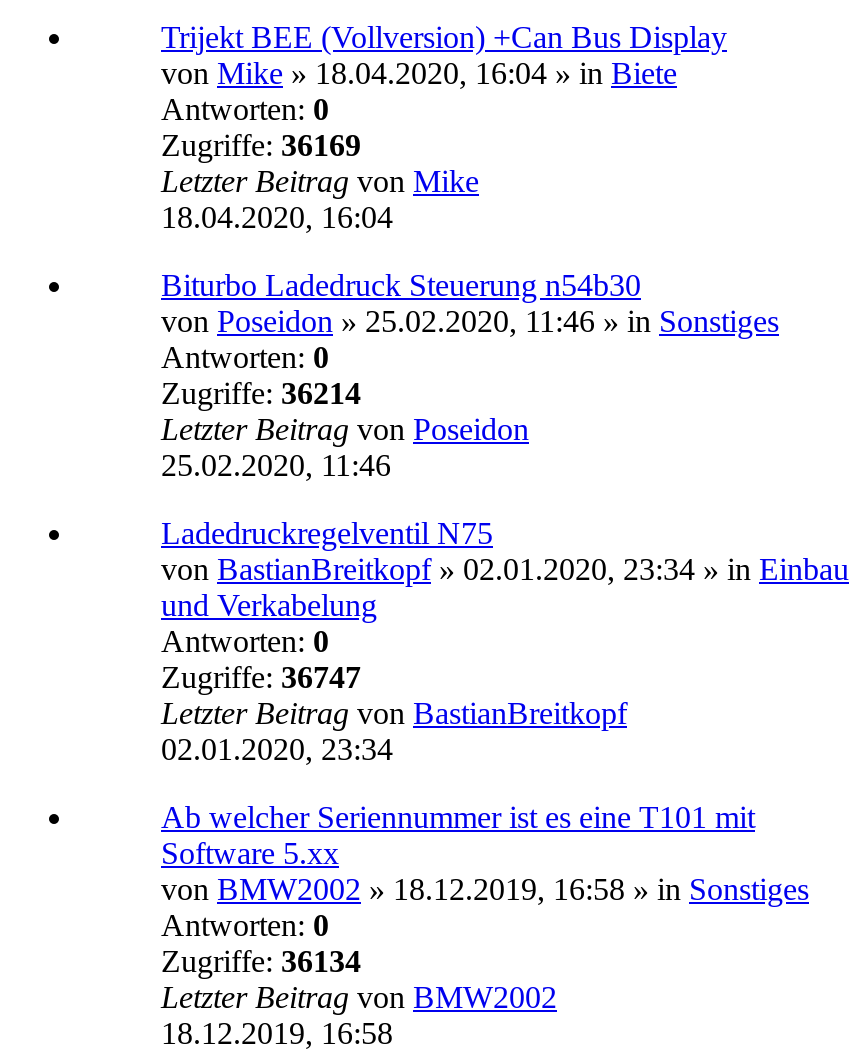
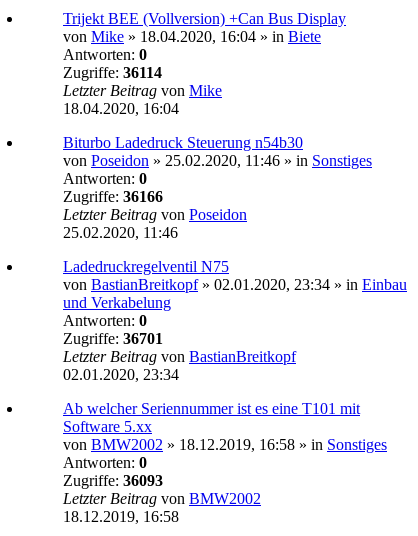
[161,129,361,163] Zugriffe: 36169 -> [63,64,162,81] Zugriffe: 36114
[161,377,361,411] Zugriffe: 36214 -> [63,188,163,205] Zugriffe: 36166
[161,661,361,695] Zugriffe: 36747 -> [63,330,163,347] Zugriffe: 36701
[161,945,361,979] Zugriffe: 36134 -> [63,472,163,489] Zugriffe: 36093

